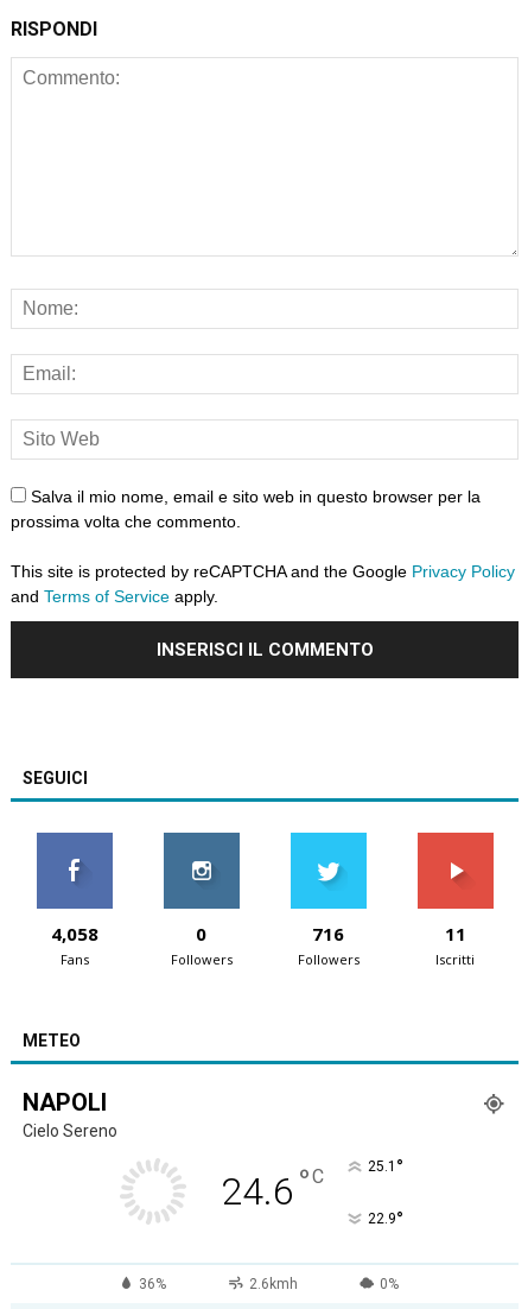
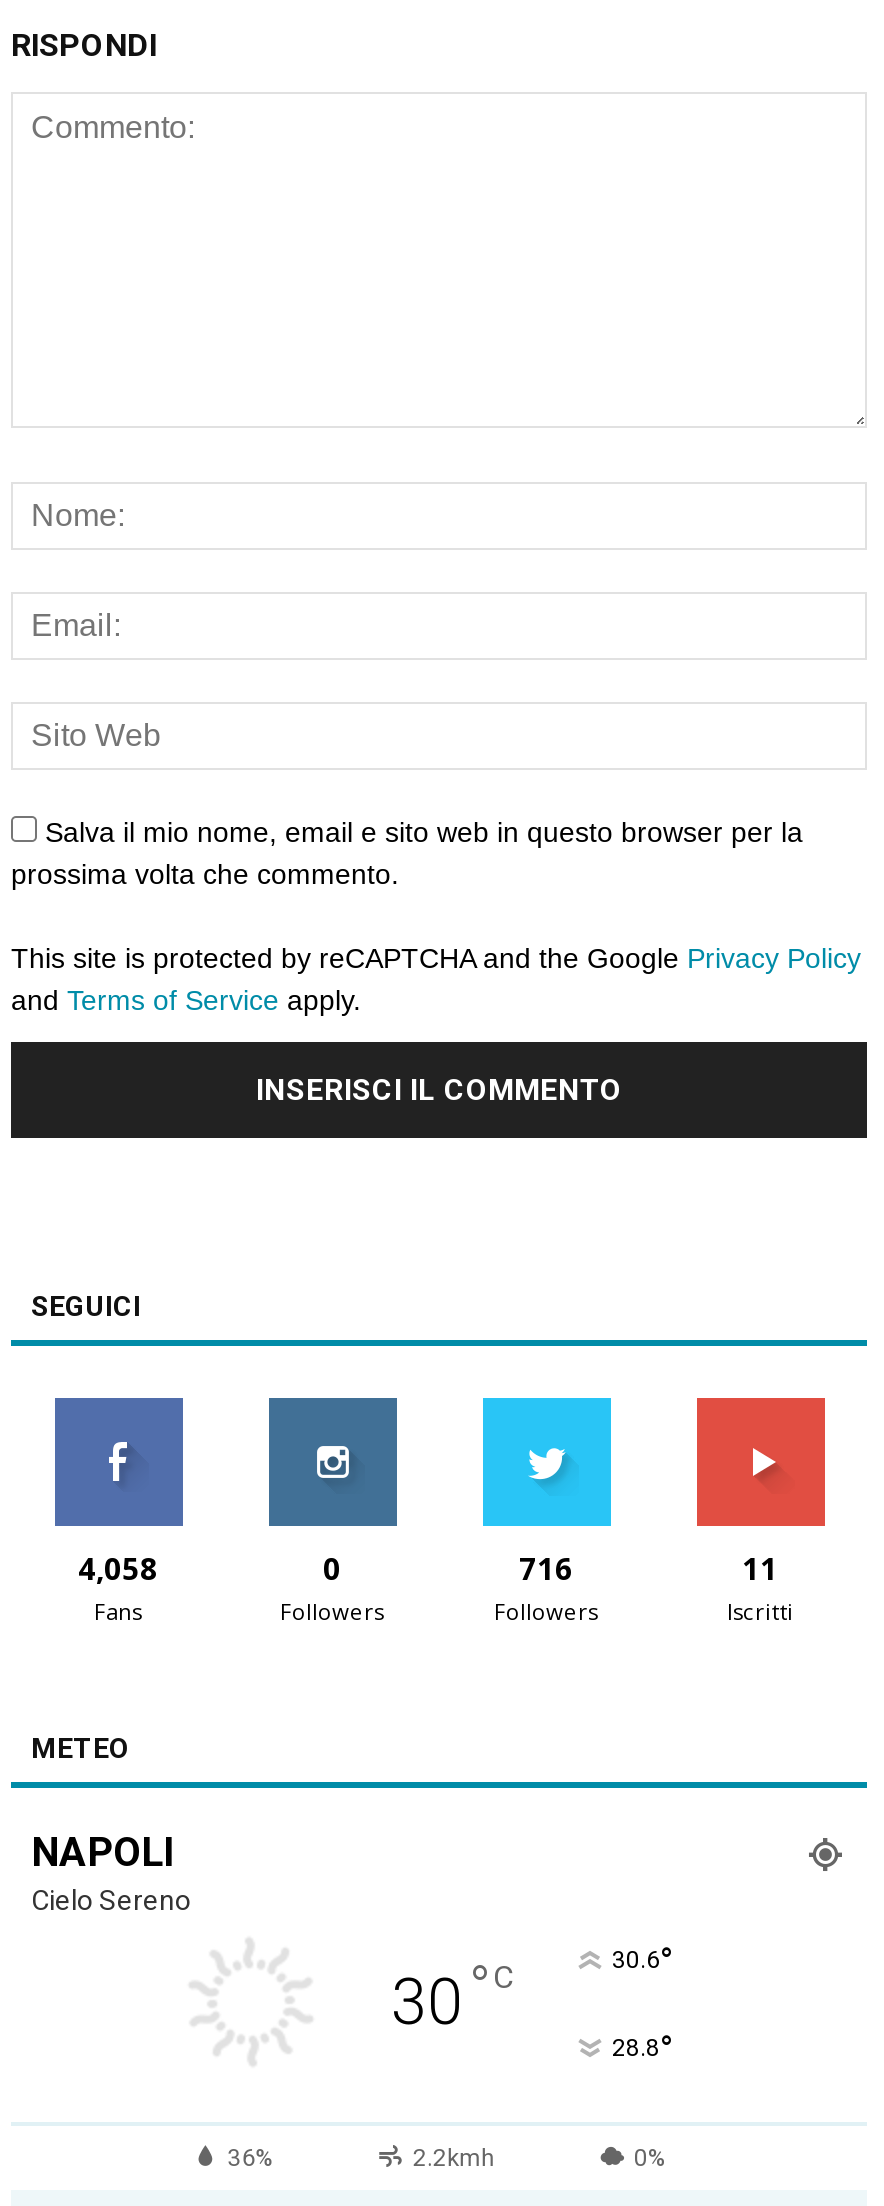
[367,1155,403,1180] 25.1° -> [612,1940,672,1982] 30.6°
[221,1162,324,1214] 24.6 °C -> [391,1952,513,2040] 30 °C
[367,1207,403,1232] 22.9° -> [612,2028,672,2070] 28.8°
[249,1276,298,1292] 2.6kmh -> [413,2144,495,2172] 2.2kmh

